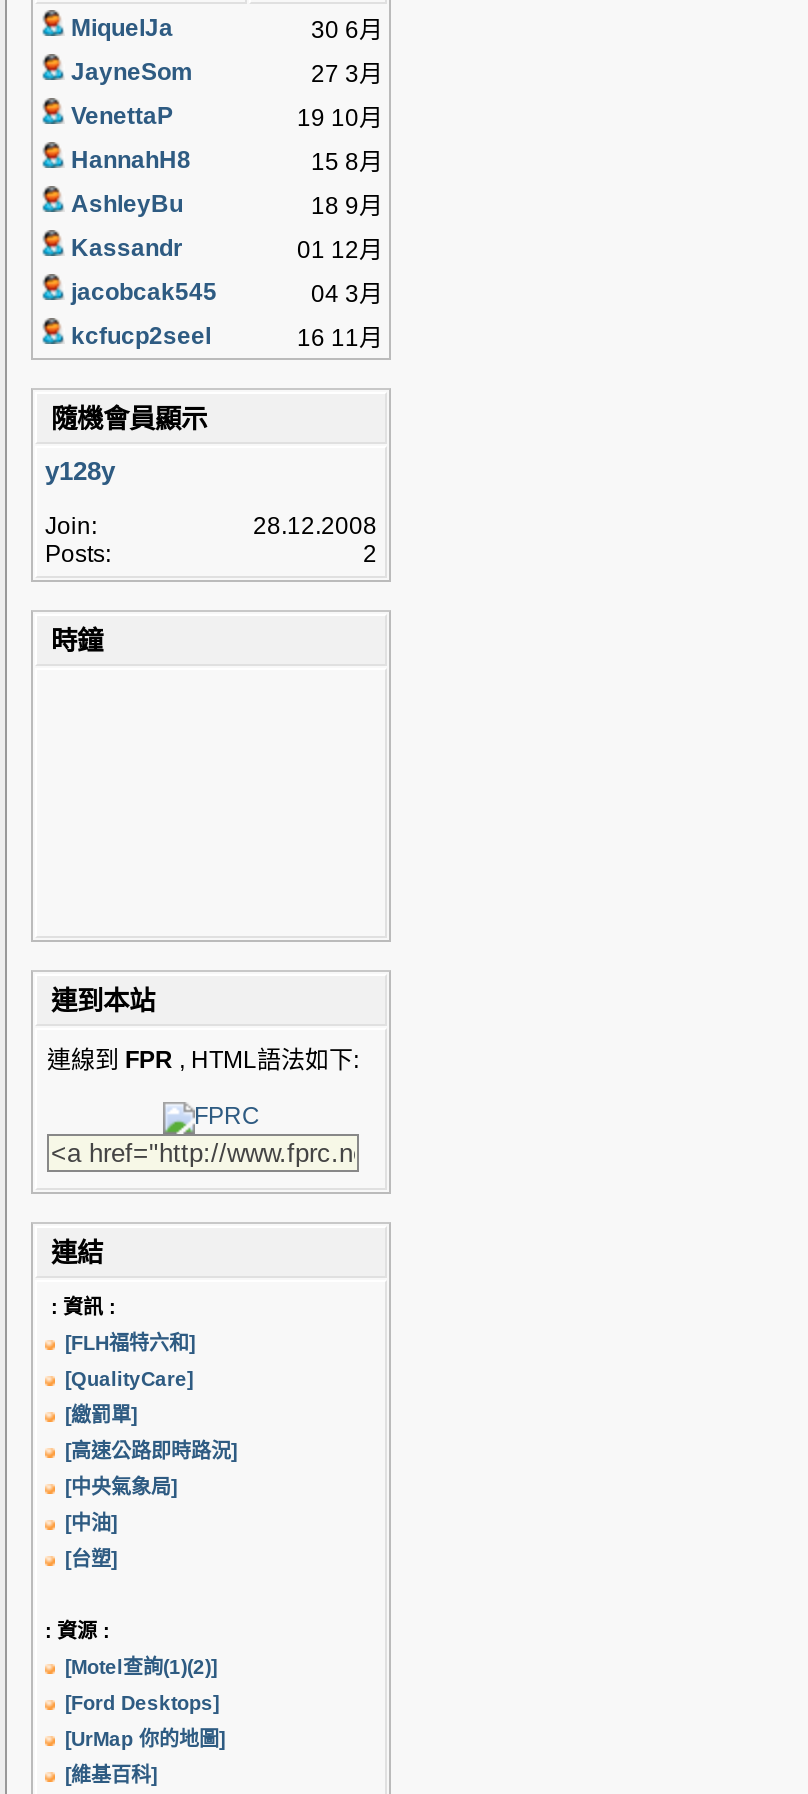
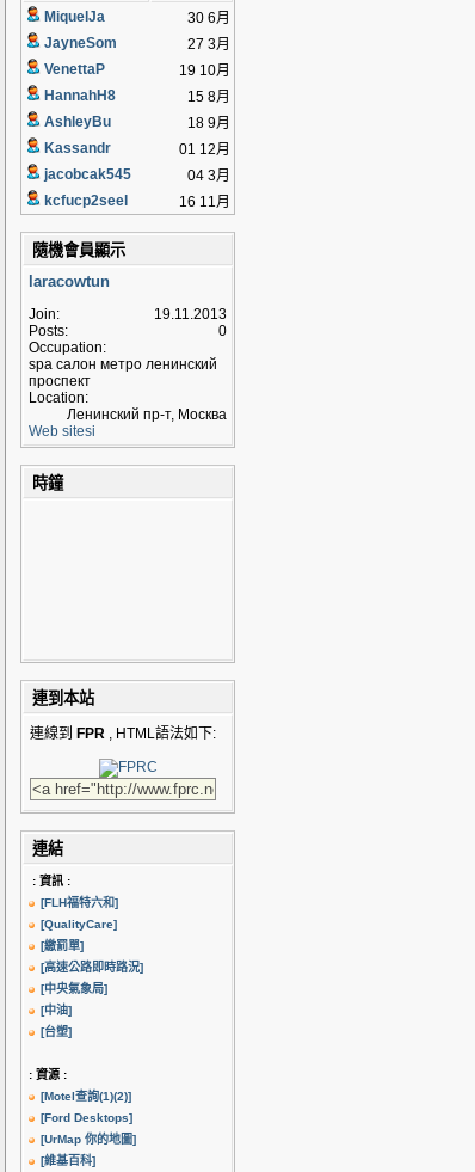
[45,456,115,486] y128y -> [29,272,110,290] laracowtun
[253,512,377,540] 28.12.2008 -> [154,306,227,323] 19.11.2013
[363,540,377,568] 2 -> [29,323,227,440] 0 | Occupation: | spa салон метро ленинский | проспект | Location: | Ленинский пр-т, Москва | Web sitesi

